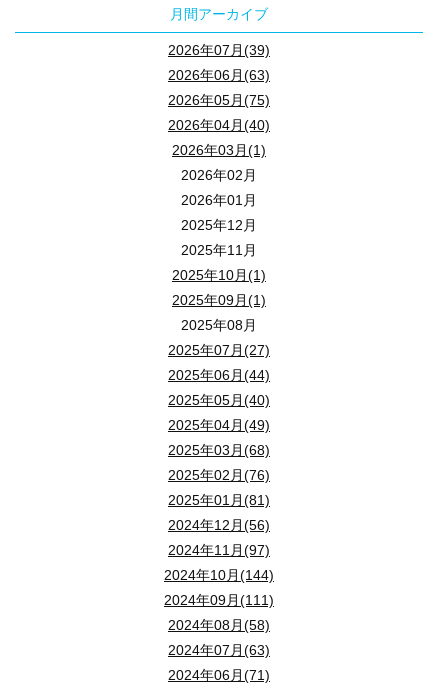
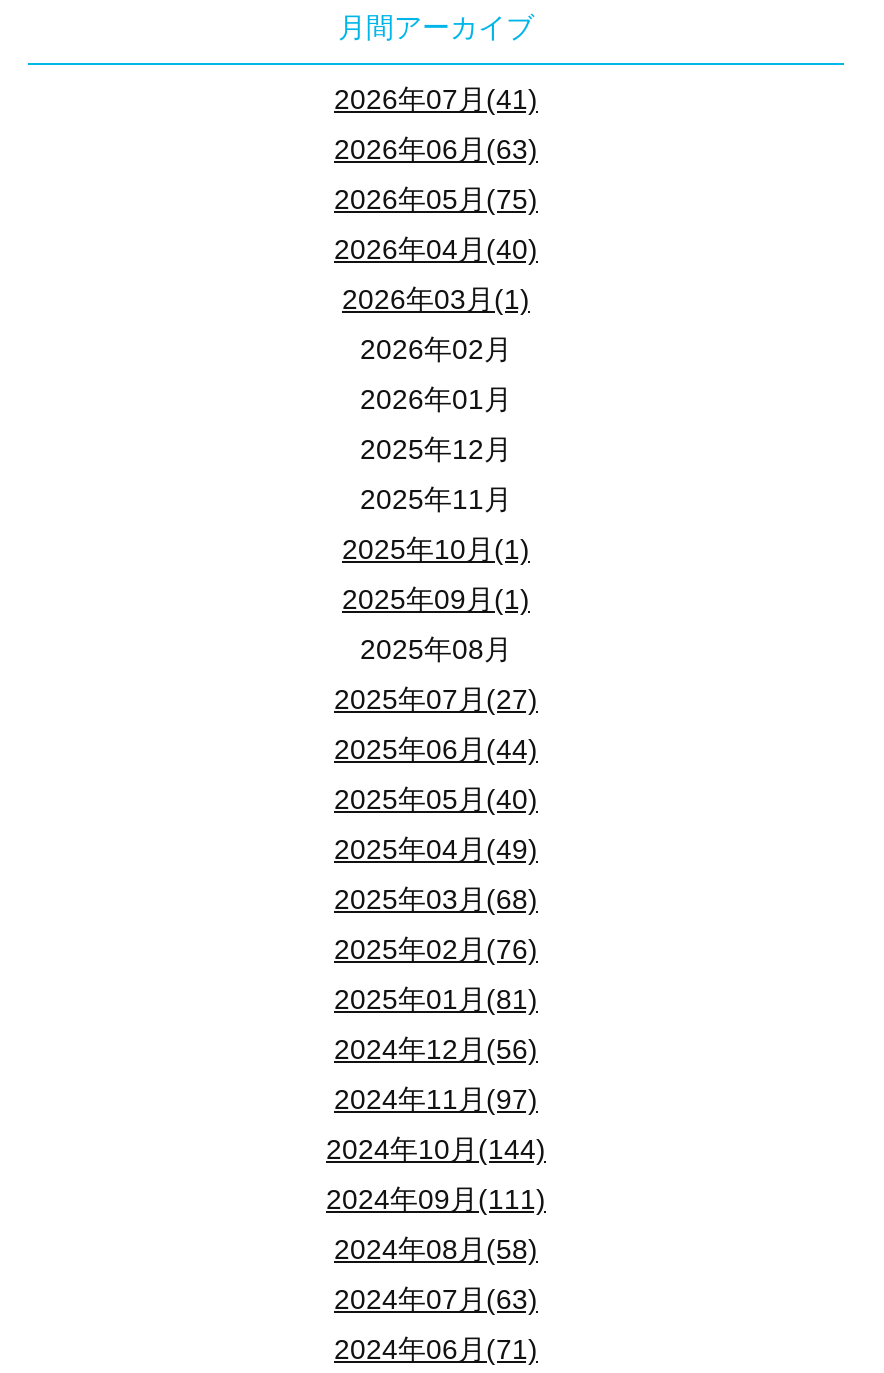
[168,42,270,58] 2026年07月(39) -> [334,83,538,115] 2026年07月(41)

